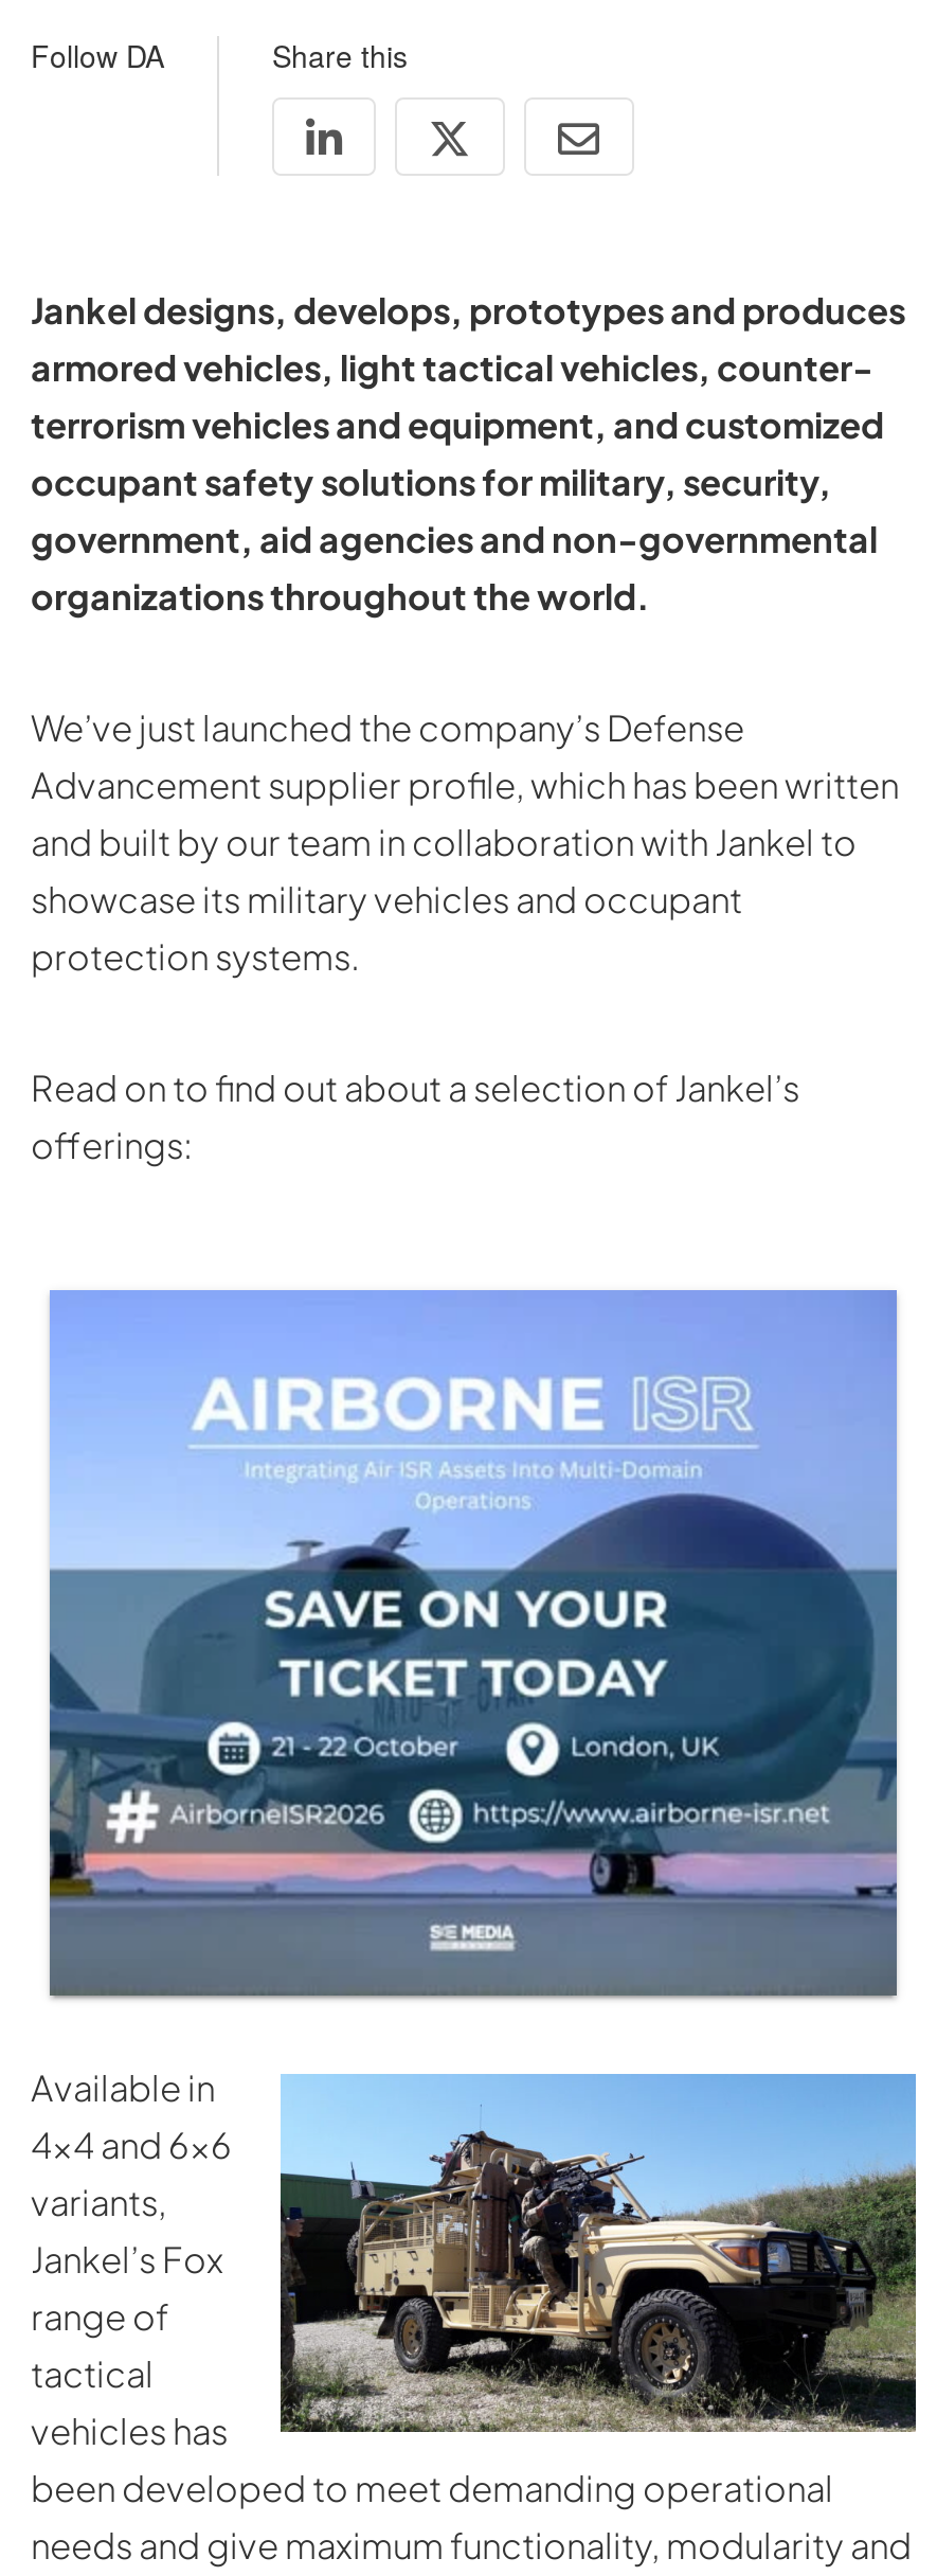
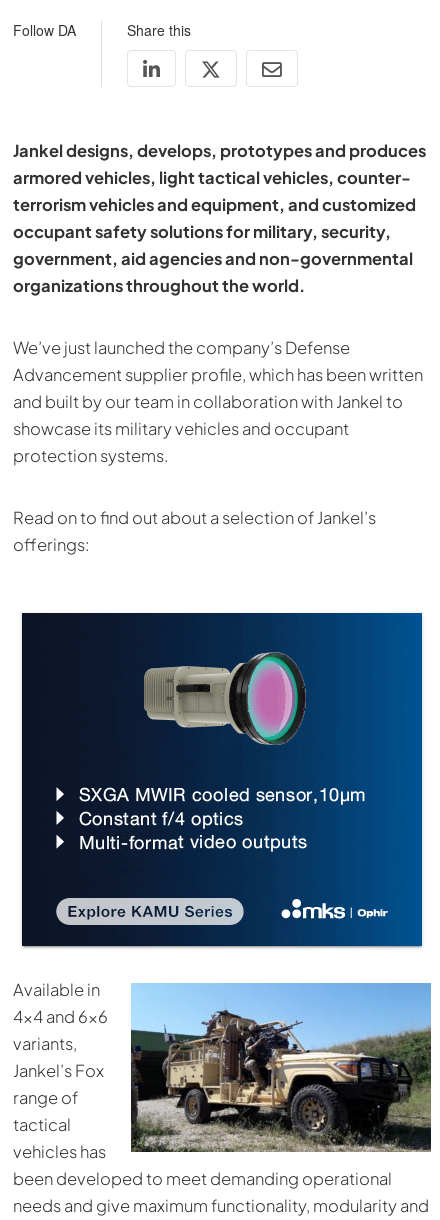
[48,1290,899,1998] [image] -> [21,612,422,947] [image]

